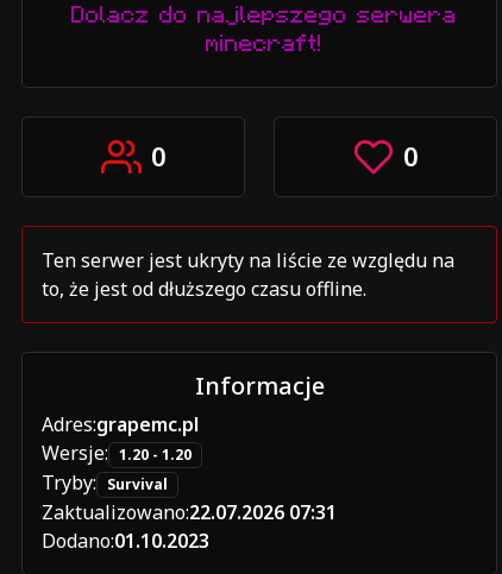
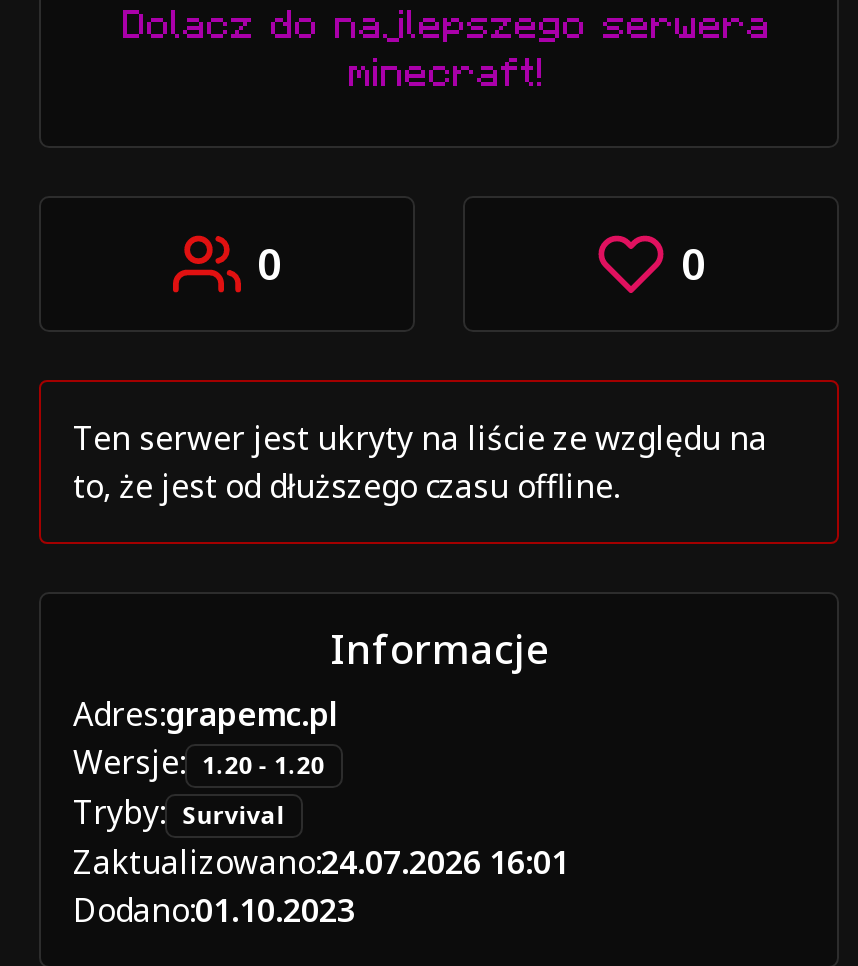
[42,500,337,526] Zaktualizowano:22.07.2026 07:31 -> [73,841,569,885] Zaktualizowano:24.07.2026 16:01

